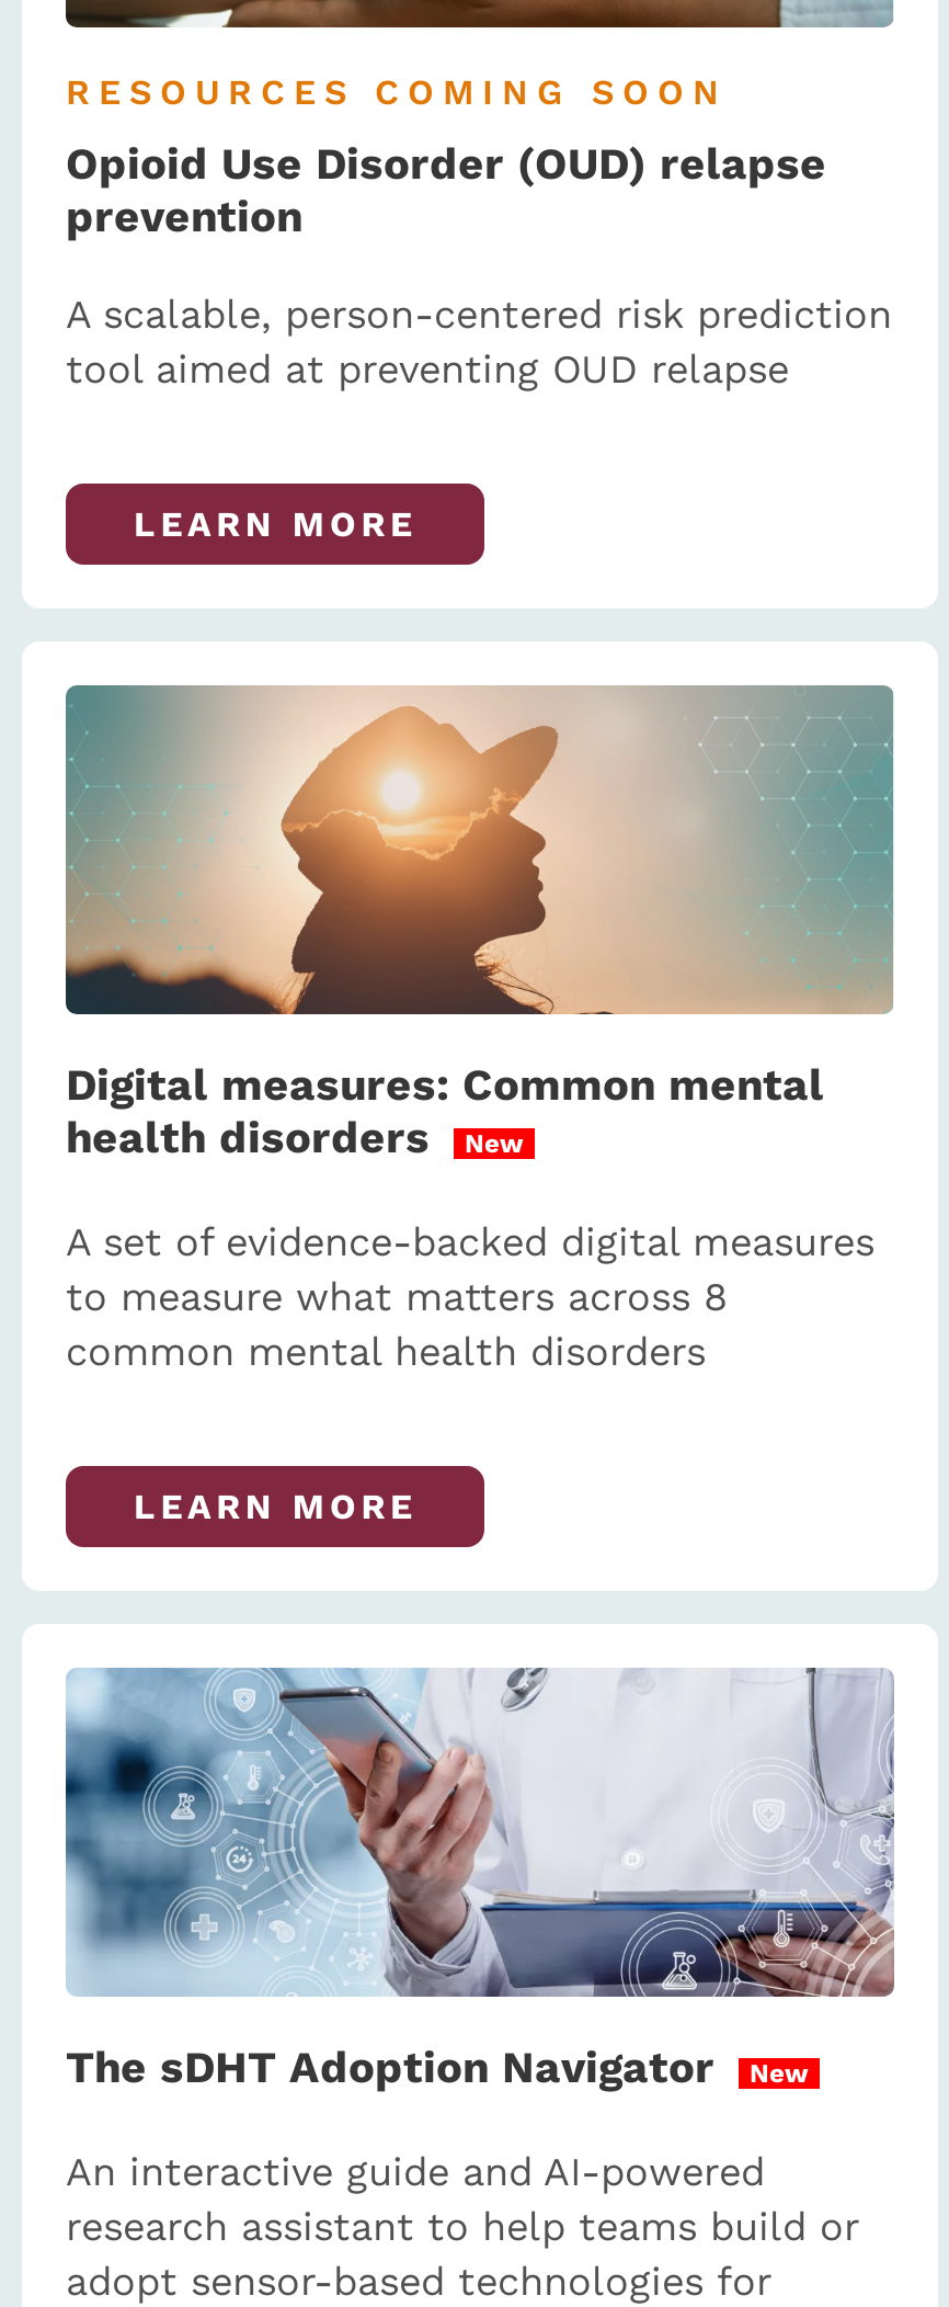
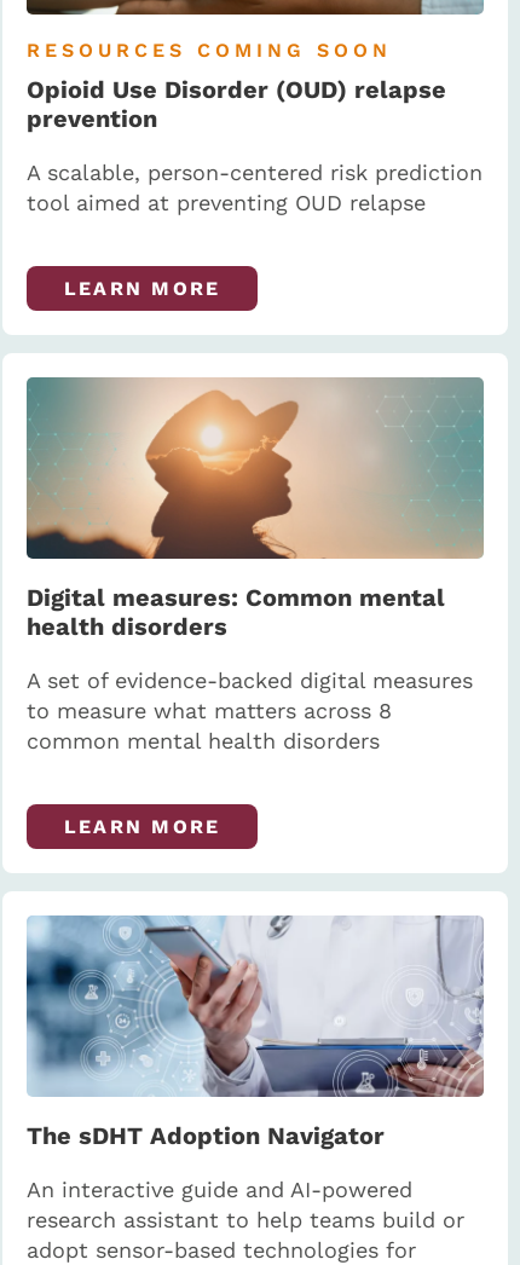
[465,1128,524,1158] New -> none
[750,2057,809,2088] New -> none

